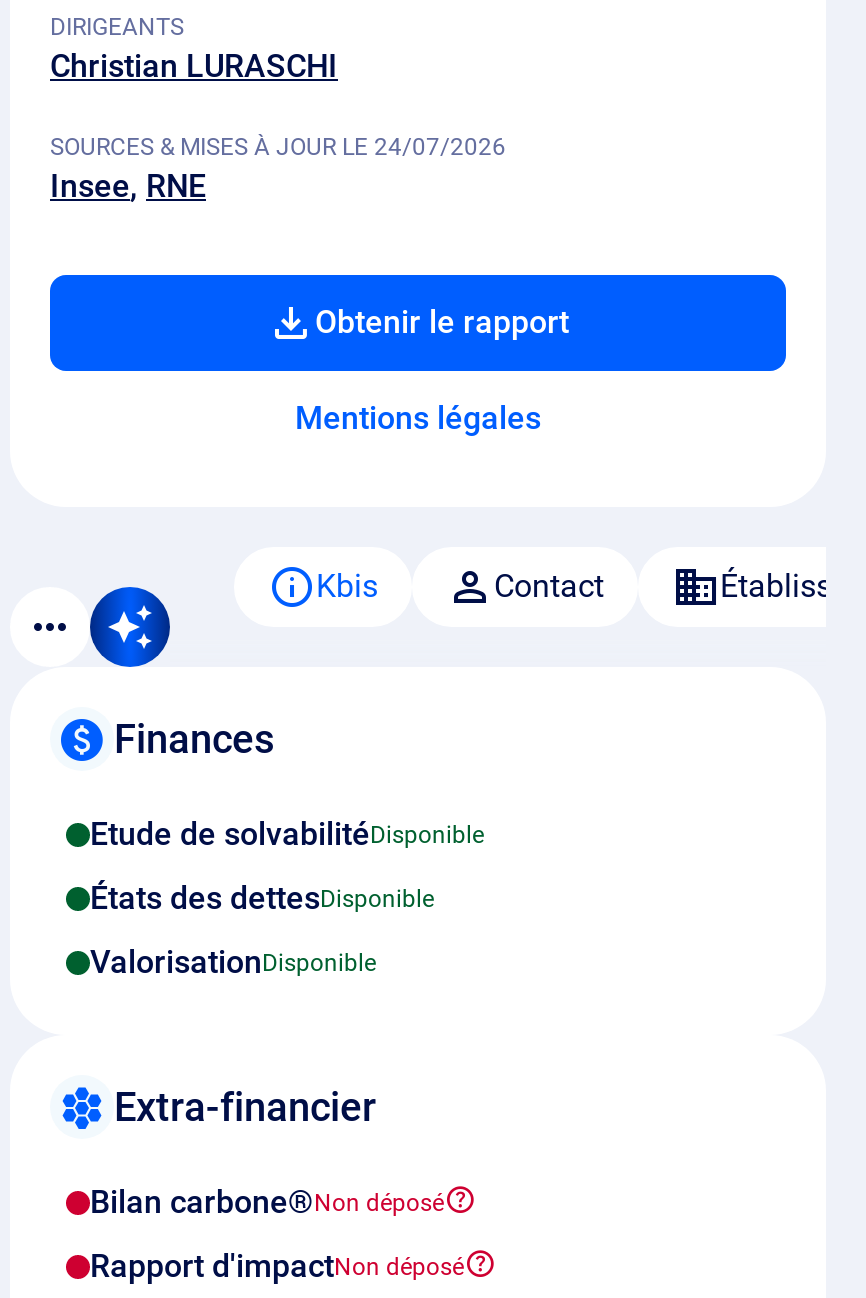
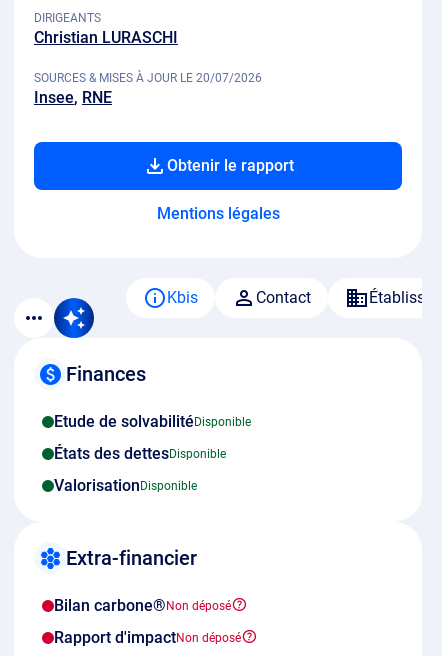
[50,133,506,161] SOURCES & MISES À JOUR LE 24/07/2026 -> [34,71,262,85] SOURCES & MISES À JOUR LE 20/07/2026

